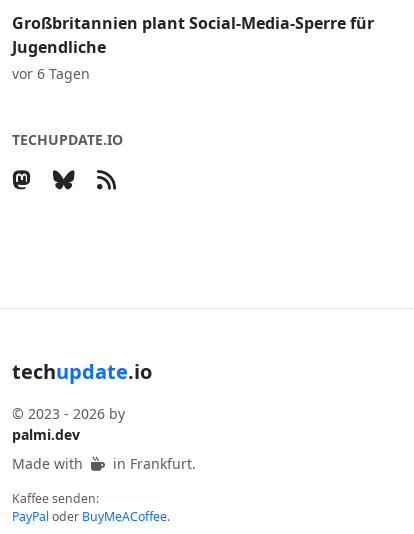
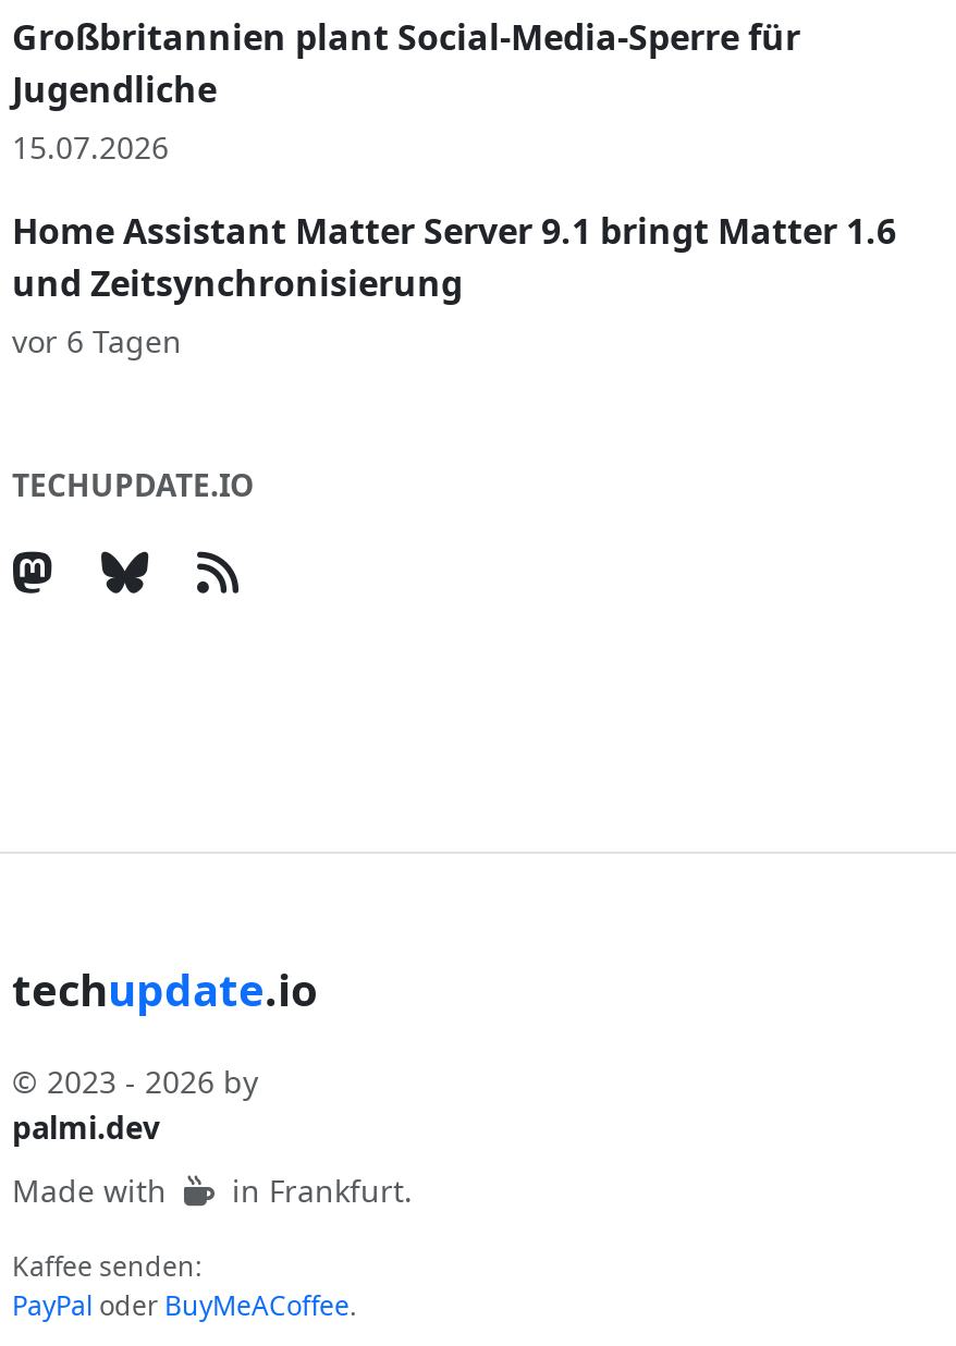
none -> [12,126,896,306] 15.07.2026 | Home Assistant Matter Server 9.1 bringt Matter 1.6 | und Zeitsynchronisierung

